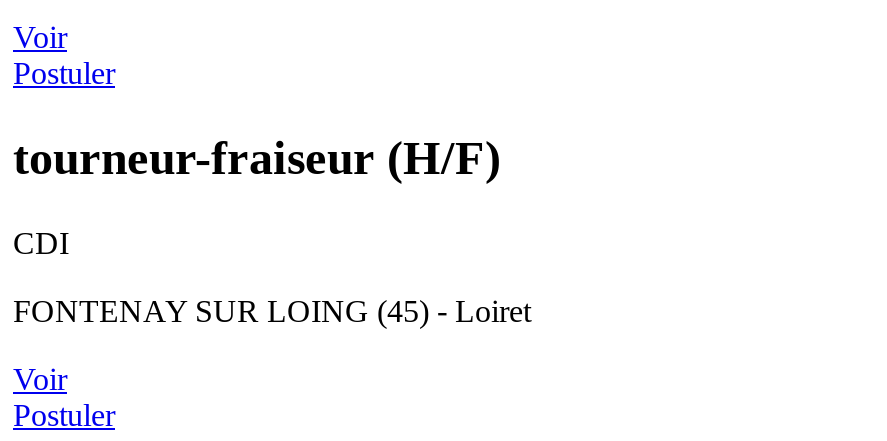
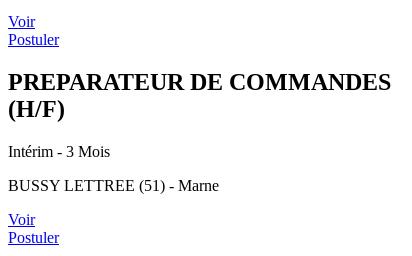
[13,132,501,184] tourneur-fraiseur (H/F) -> [8,69,391,122] PREPARATEUR DE COMMANDES | (H/F)
[13,225,69,259] CDI -> [8,143,110,160] Intérim - 3 Mois
[13,293,531,327] FONTENAY SUR LOING (45) - Loiret -> [8,177,219,194] BUSSY LETTREE (51) - Marne

